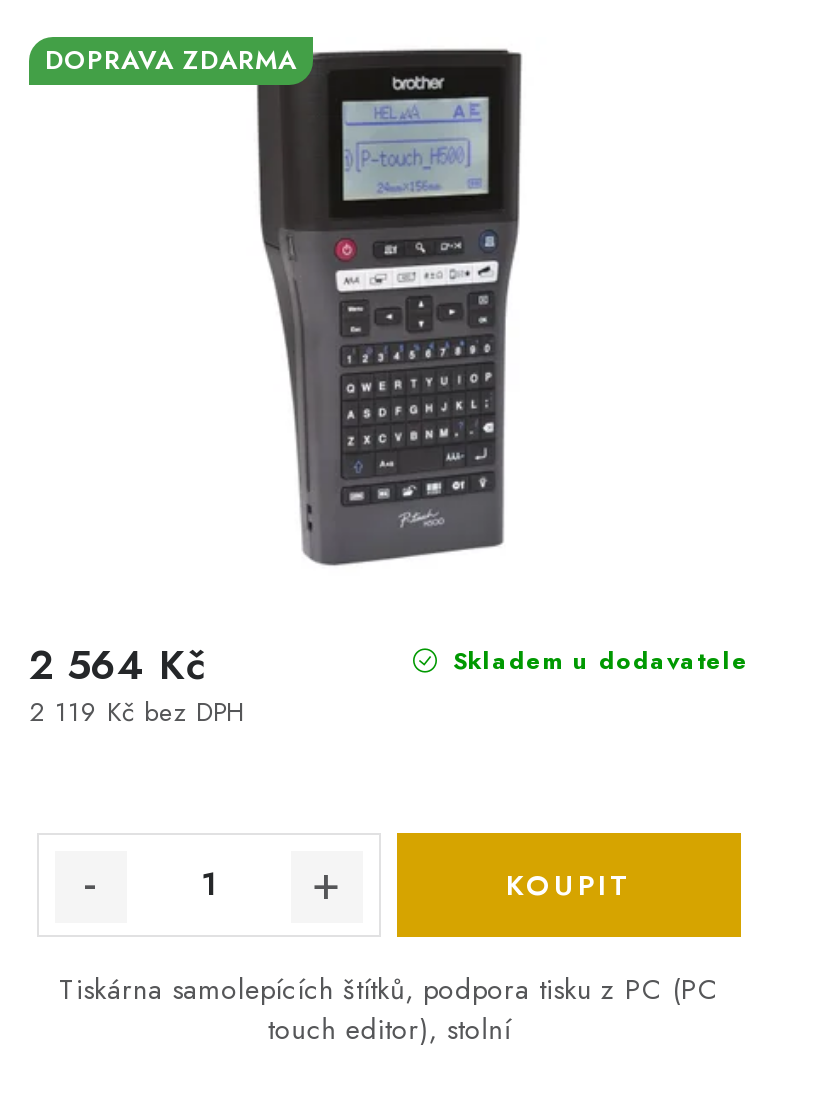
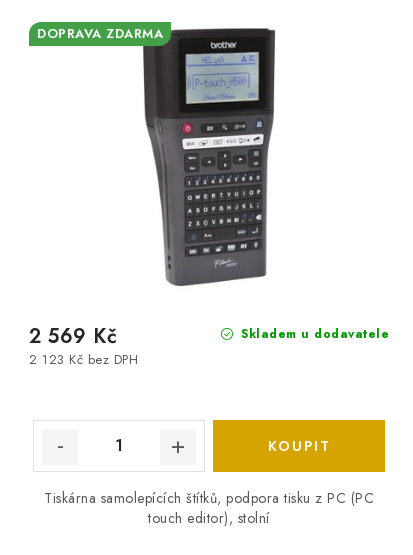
[29,637,207,695] 2 564 Kč -> [29,322,117,351] 2 569 Kč
[29,693,245,731] 2 119 Kč bez DPH -> [29,350,138,369] 2 123 Kč bez DPH

